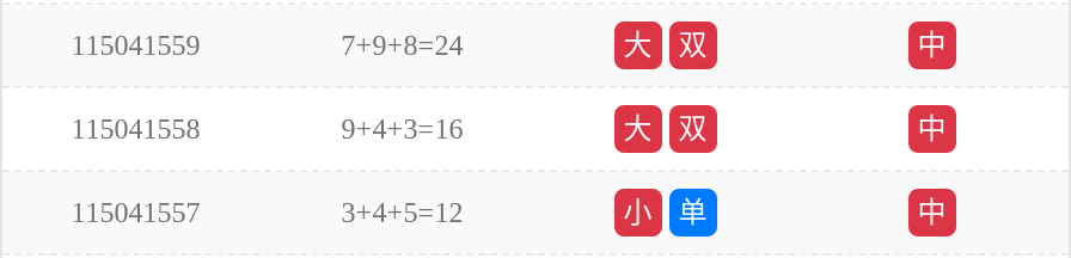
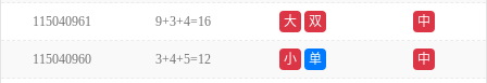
[71,29,200,62] 115041559 -> [32,14,91,29] 115040961
[341,29,463,62] 7+9+8=24 -> [155,14,211,29] 9+3+4=16
[71,112,946,229] 115041558 | 9+4+3=16 | 大 | 双 | 中 | 115041557 -> [32,52,91,67] 115040960

